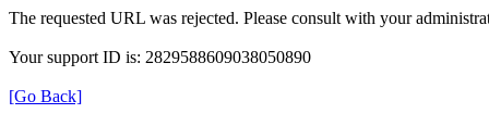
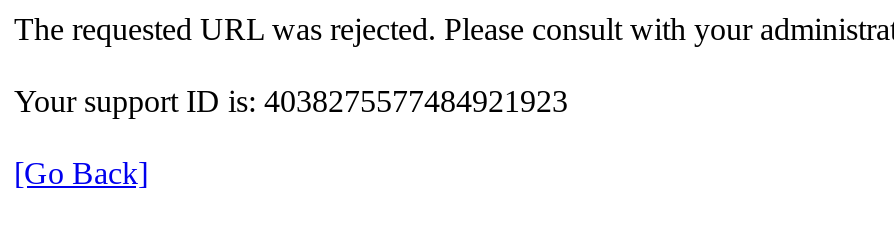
[9,48,311,66] Your support ID is: 2829588609038050890 -> [14,84,568,118] Your support ID is: 4038275577484921923

